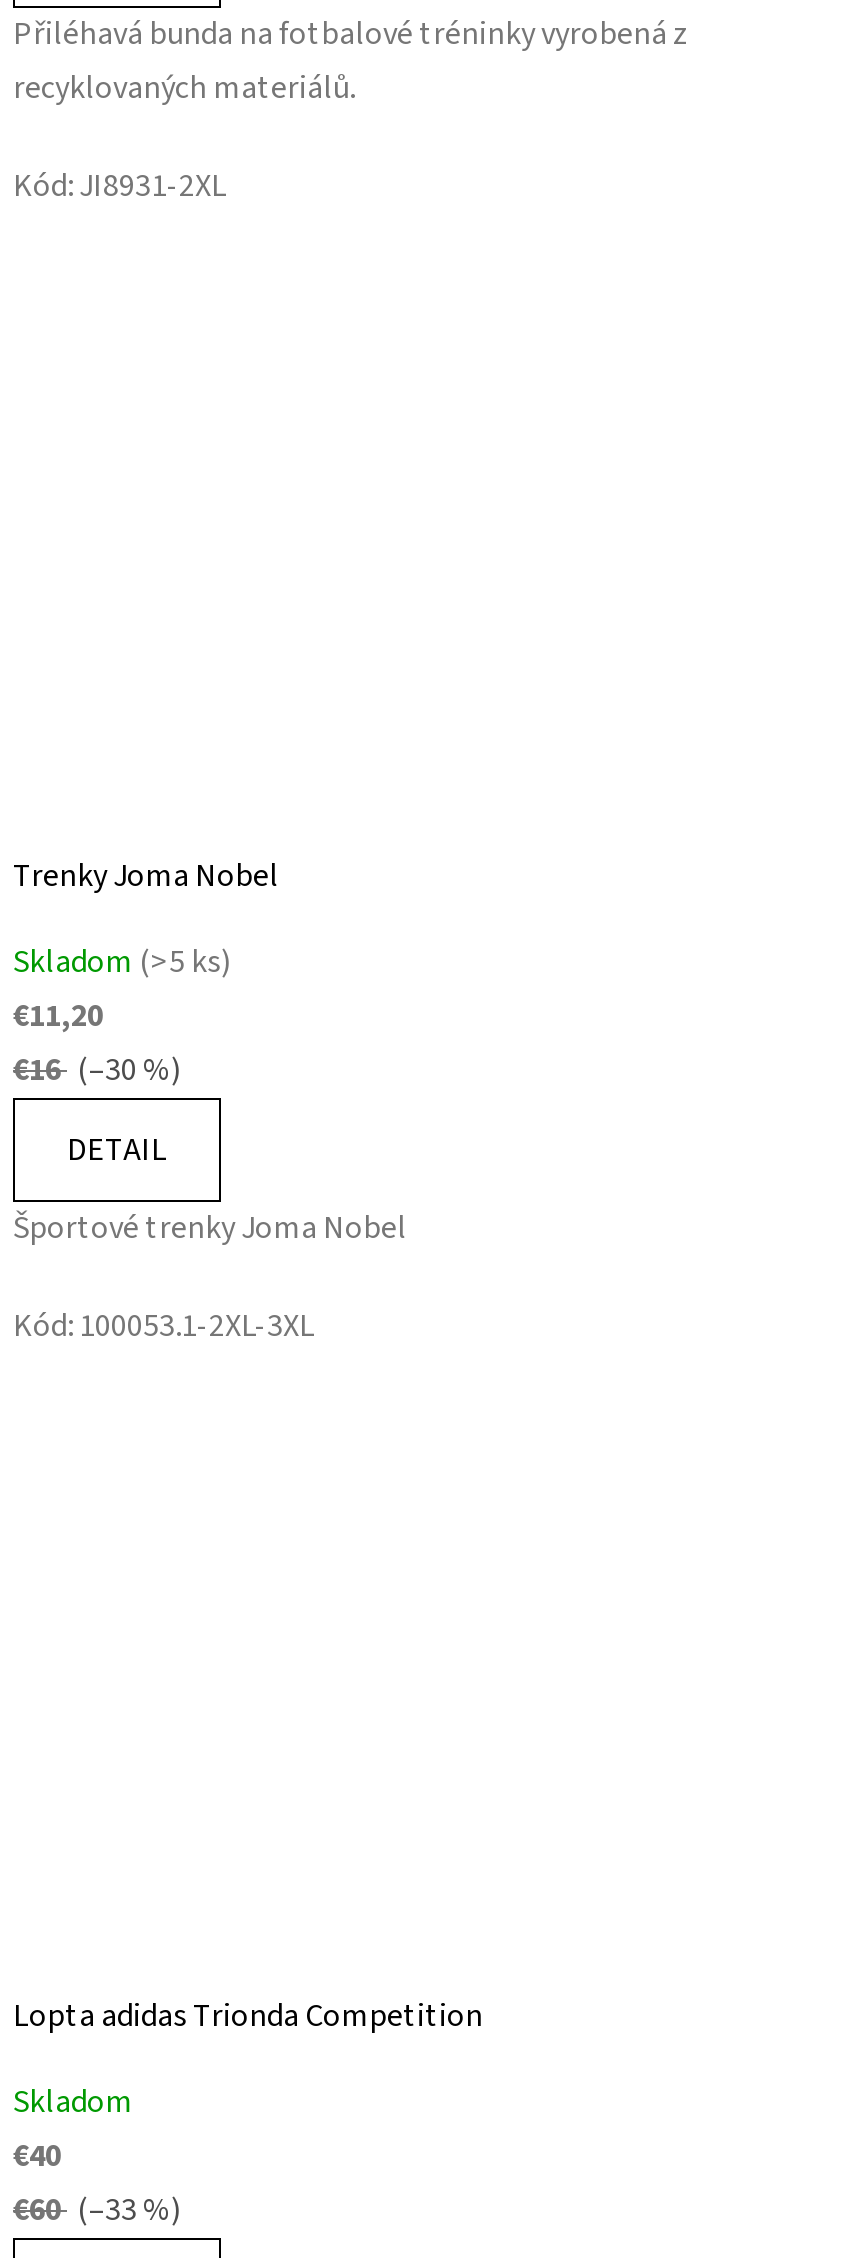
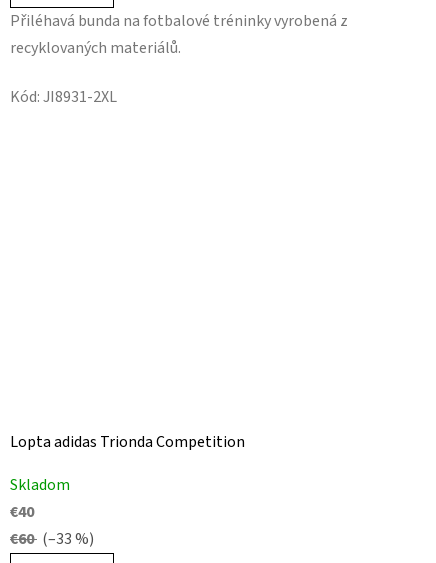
[13,854,407,1348] Trenky Joma Nobel | Skladom (>5 ks) | €11,20 | €16 (–30 %) | DETAIL | Športové trenky Joma Nobel | Kód: 100053.1-2XL-3XL -> none

